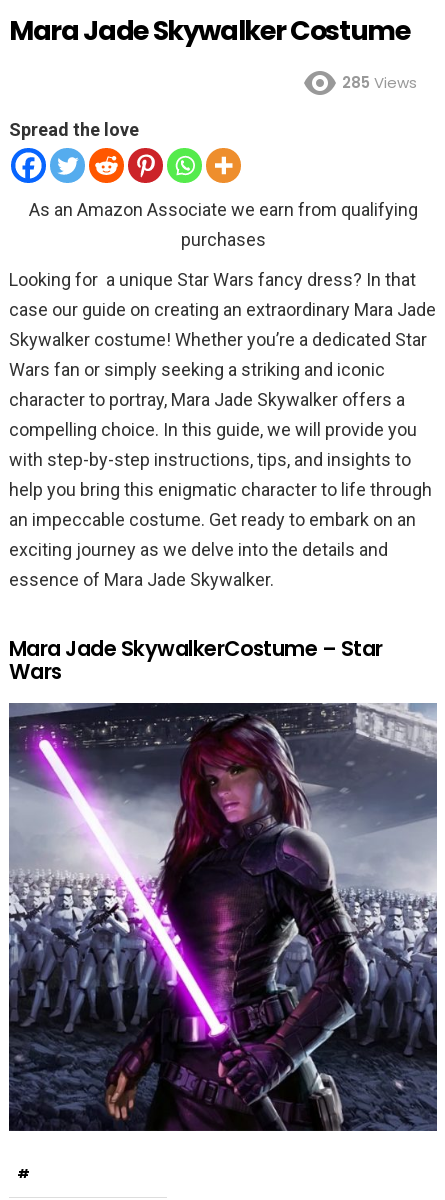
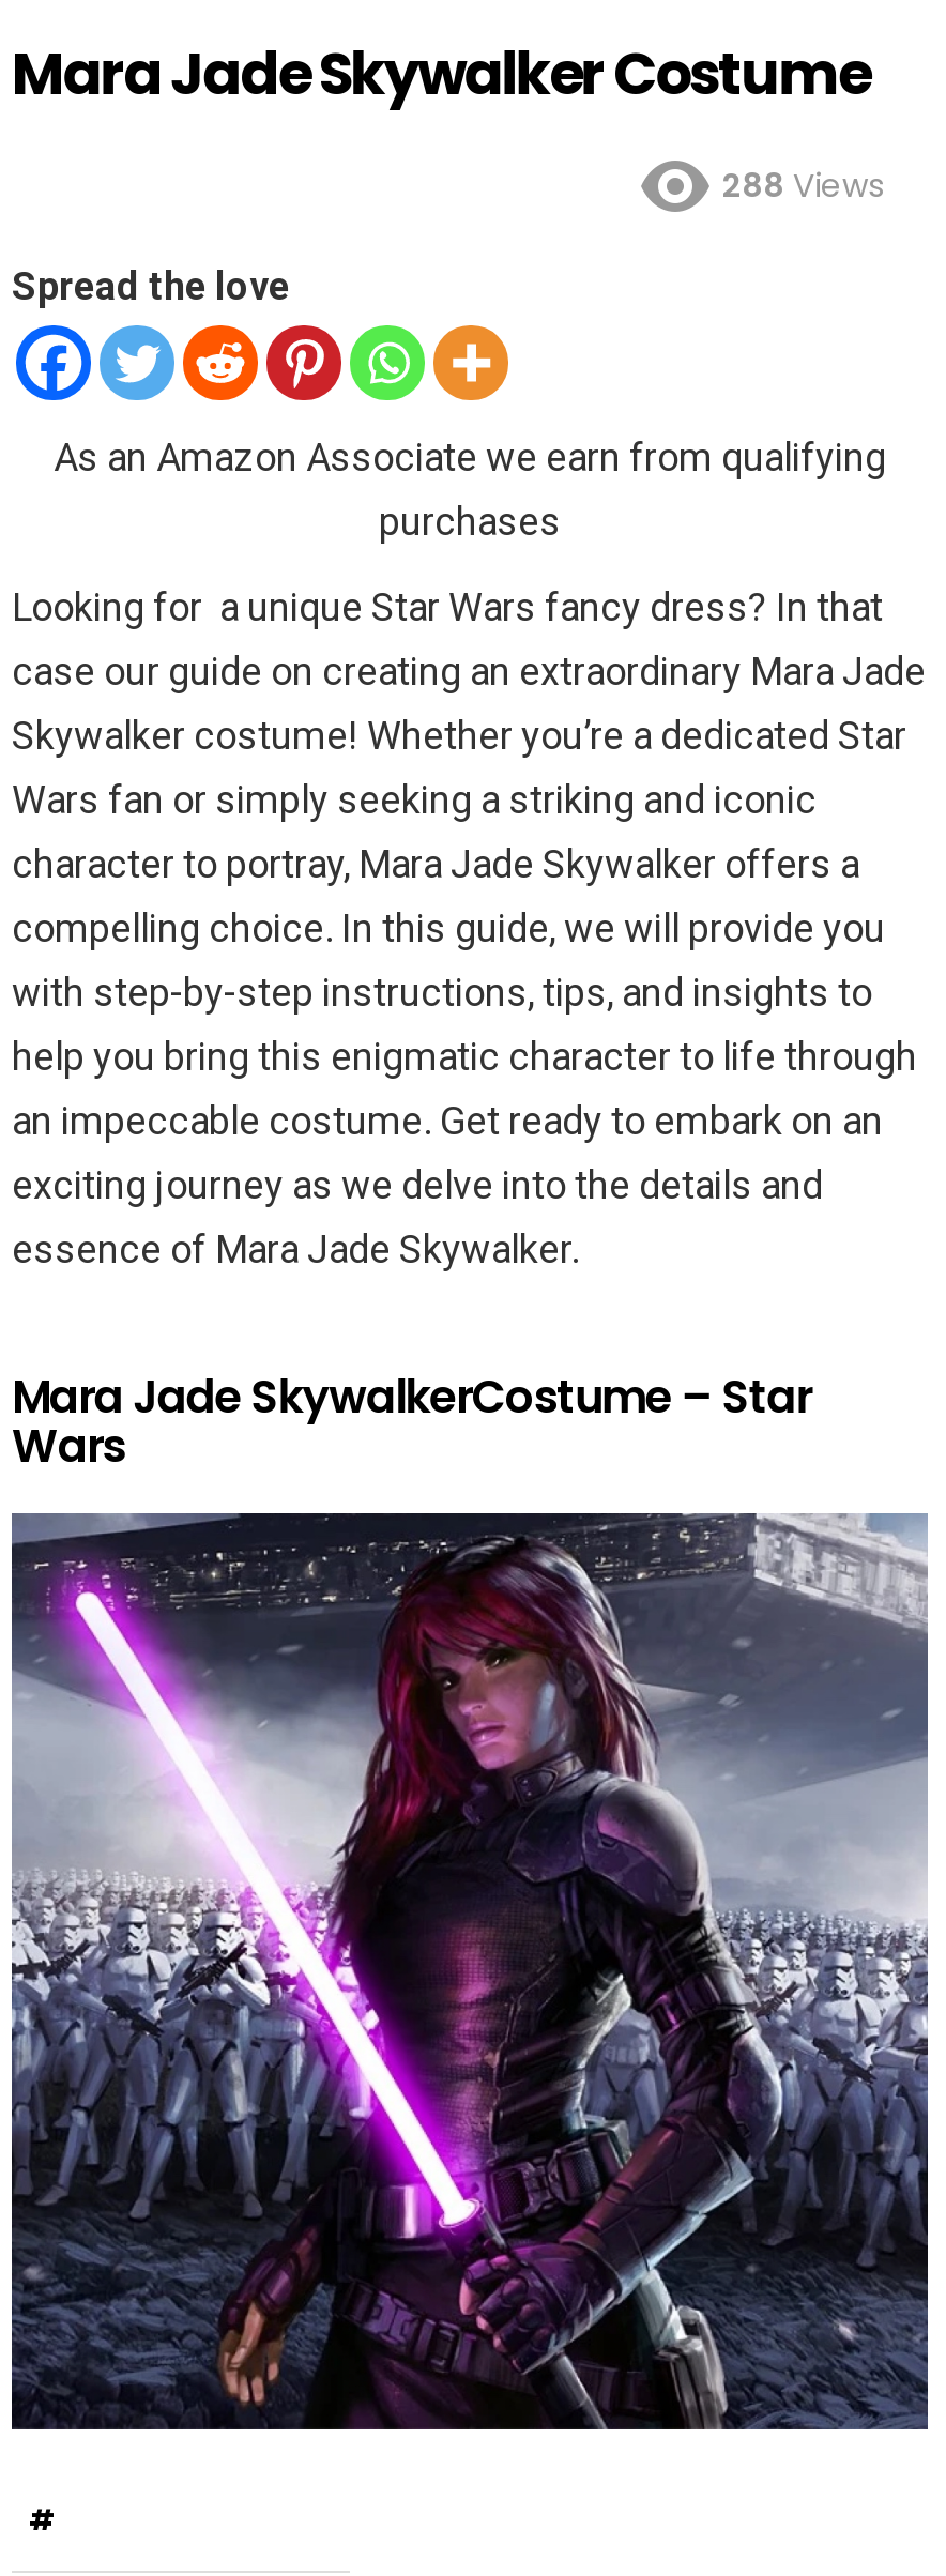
[342,72,417,93] 285 Views -> [722,163,885,208] 288 Views

